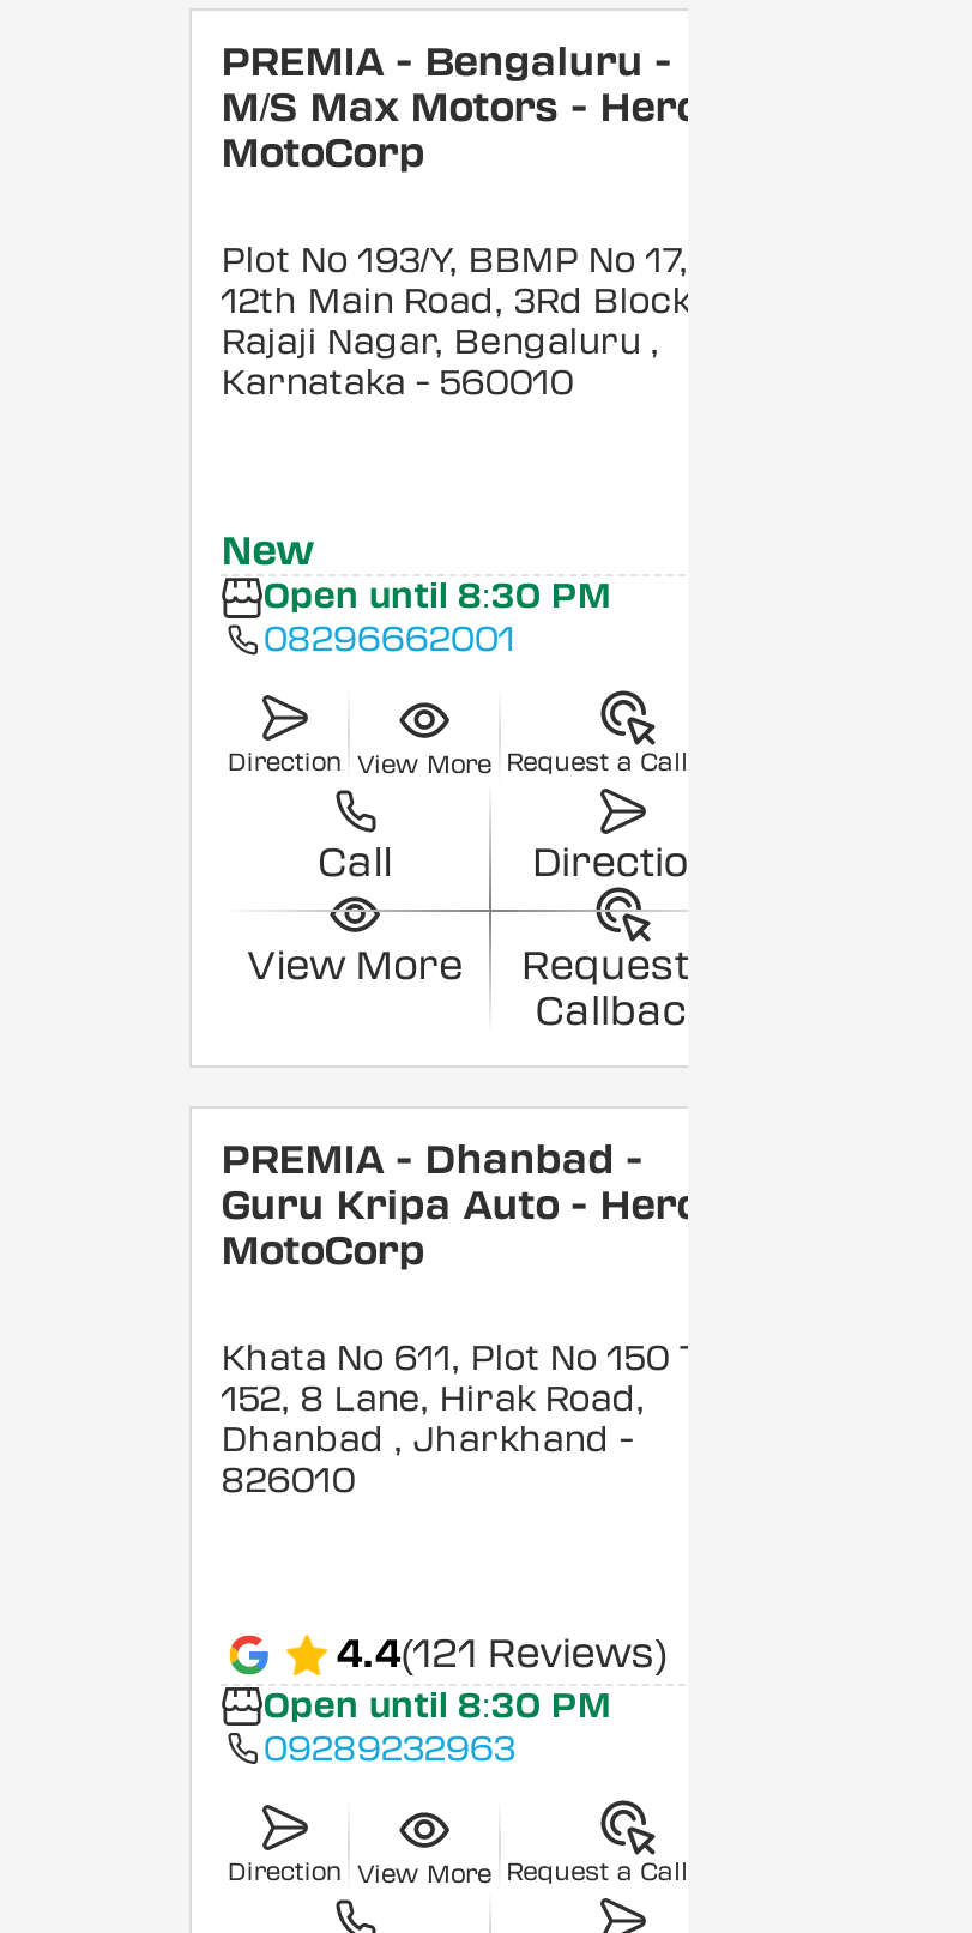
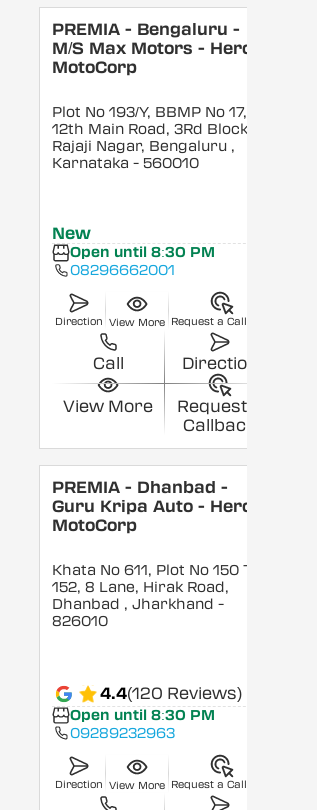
[336,1631,667,1677] 4.4(121 Reviews) -> [100,684,242,703] 4.4(120 Reviews)

